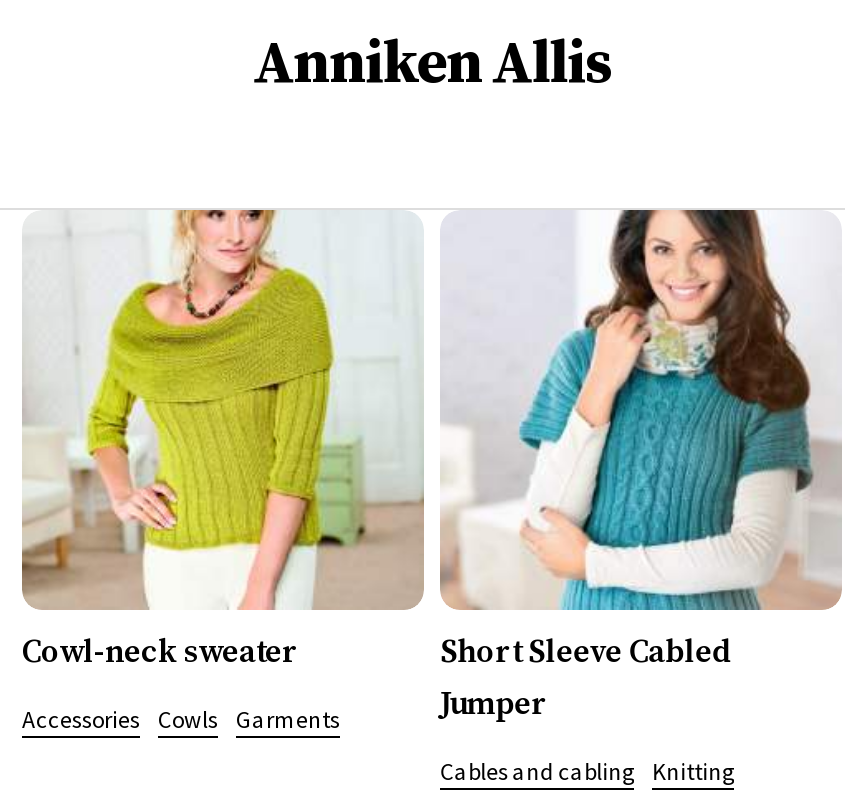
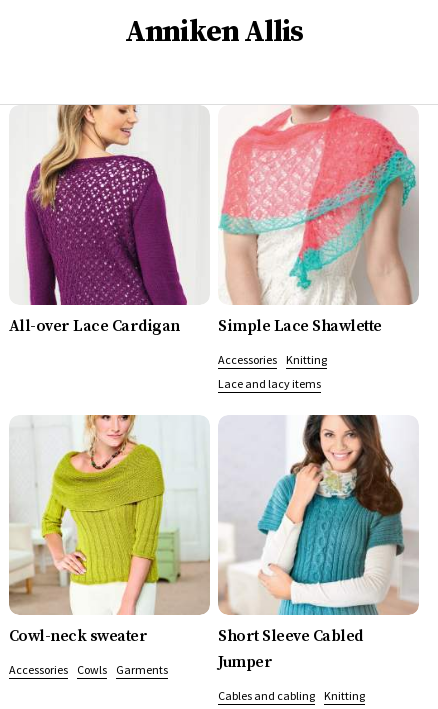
none -> [9,104,382,391] [image] | All-over Lace Cardigan | Simple Lace Shawlette | Accessories Knitting | Lace and lacy items
none -> [218,104,419,305] [image]

